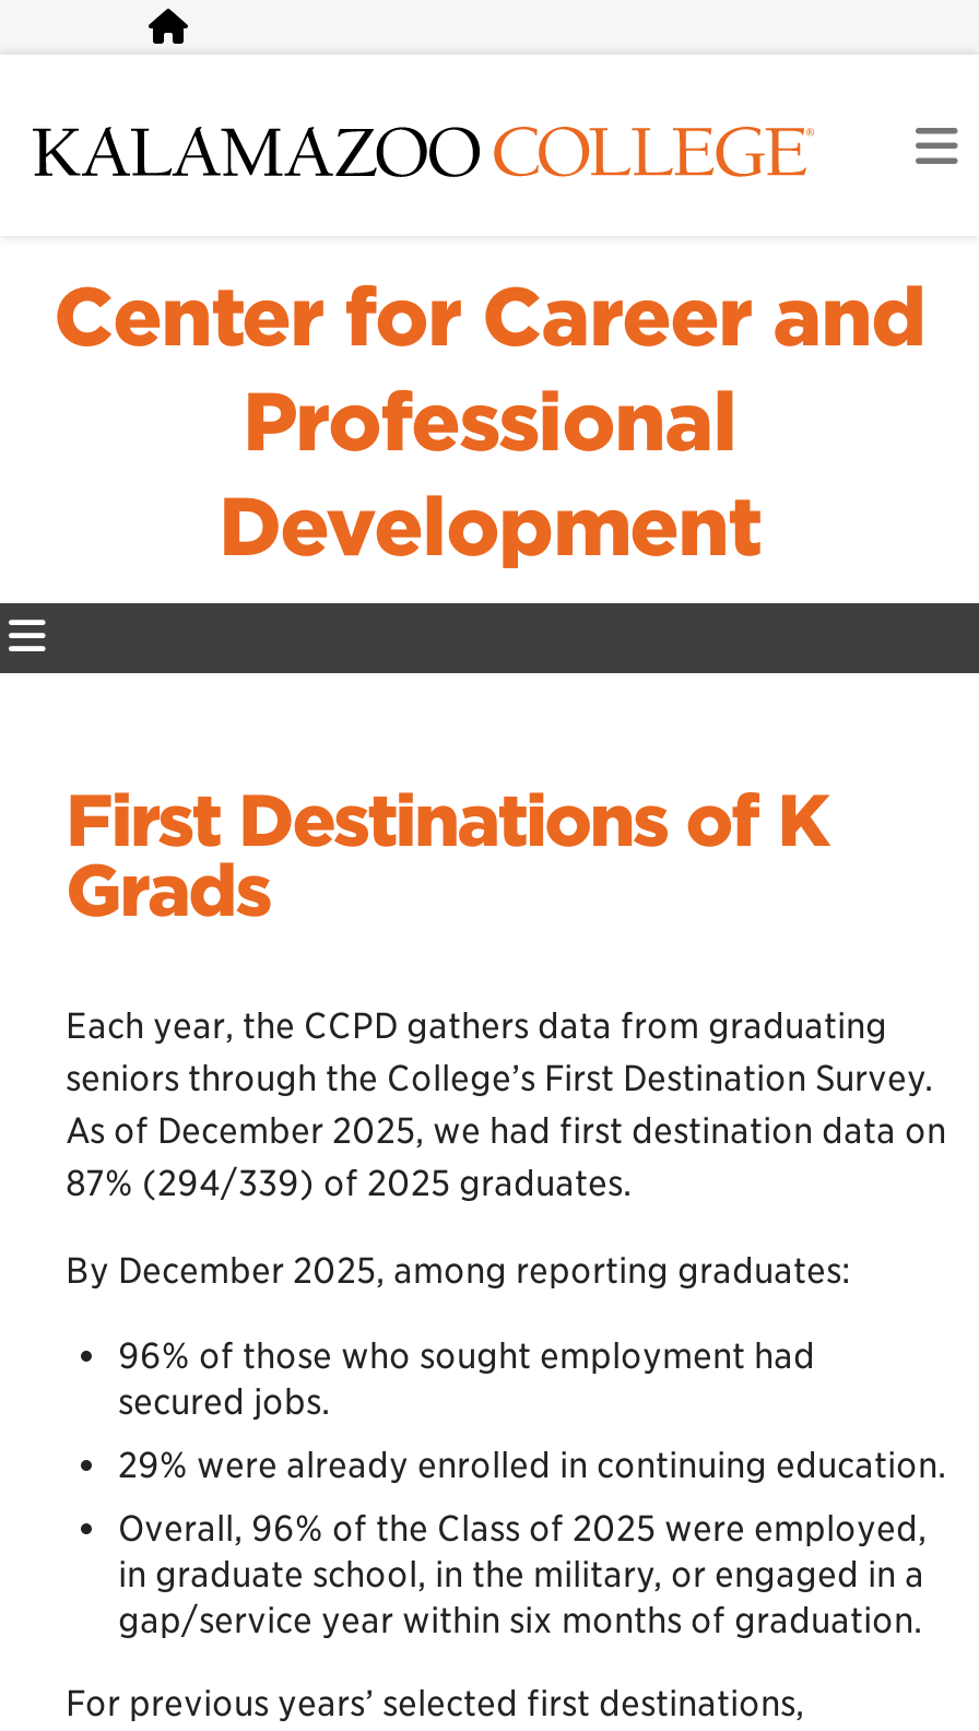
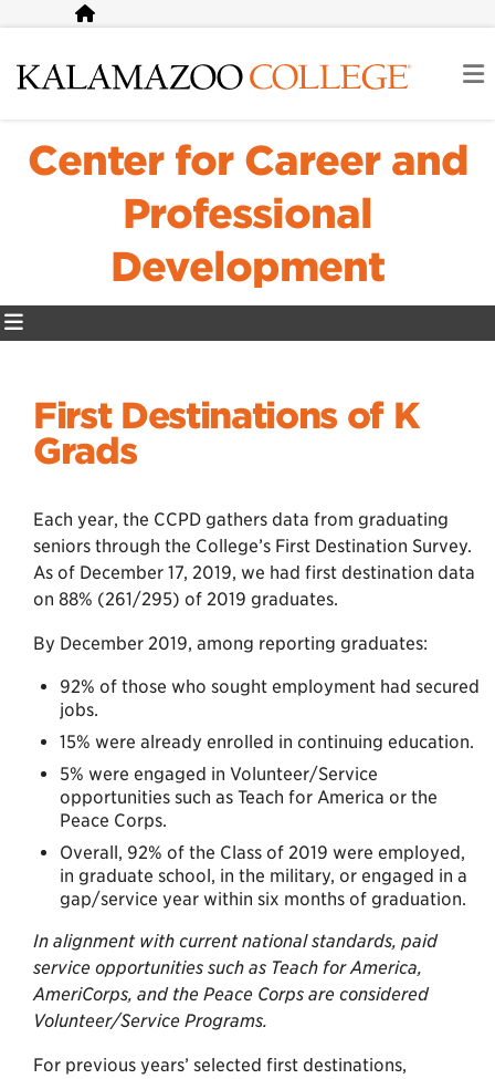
[66,1109,946,1549] As of December 2025, we had first destination data on | 87% (294/339) of 2025 graduates. | By December 2025, among reporting graduates: | 96% of those who sought employment had | secured jobs. | 29% were already enrolled in continuing education. | Overall, 96% of the Class of 2025 were employed, -> [33,562,480,863] As of December 17, 2019, we had first destination data | on 88% (261/295) of 2019 graduates. | By December 2019, among reporting graduates: | 92% of those who sought employment had secured | jobs. | 15% were already enrolled in continuing education. | 5% were engaged in Volunteer/Service | opportunities such as Teach for America or the | Peace Corps. | Overall, 92% of the Class of 2019 were employed,
none -> [33,930,438,1031] In alignment with current national standards, paid | service opportunities such as Teach for America, | AmeriCorps, and the Peace Corps are considered | Volunteer/Service Programs.

